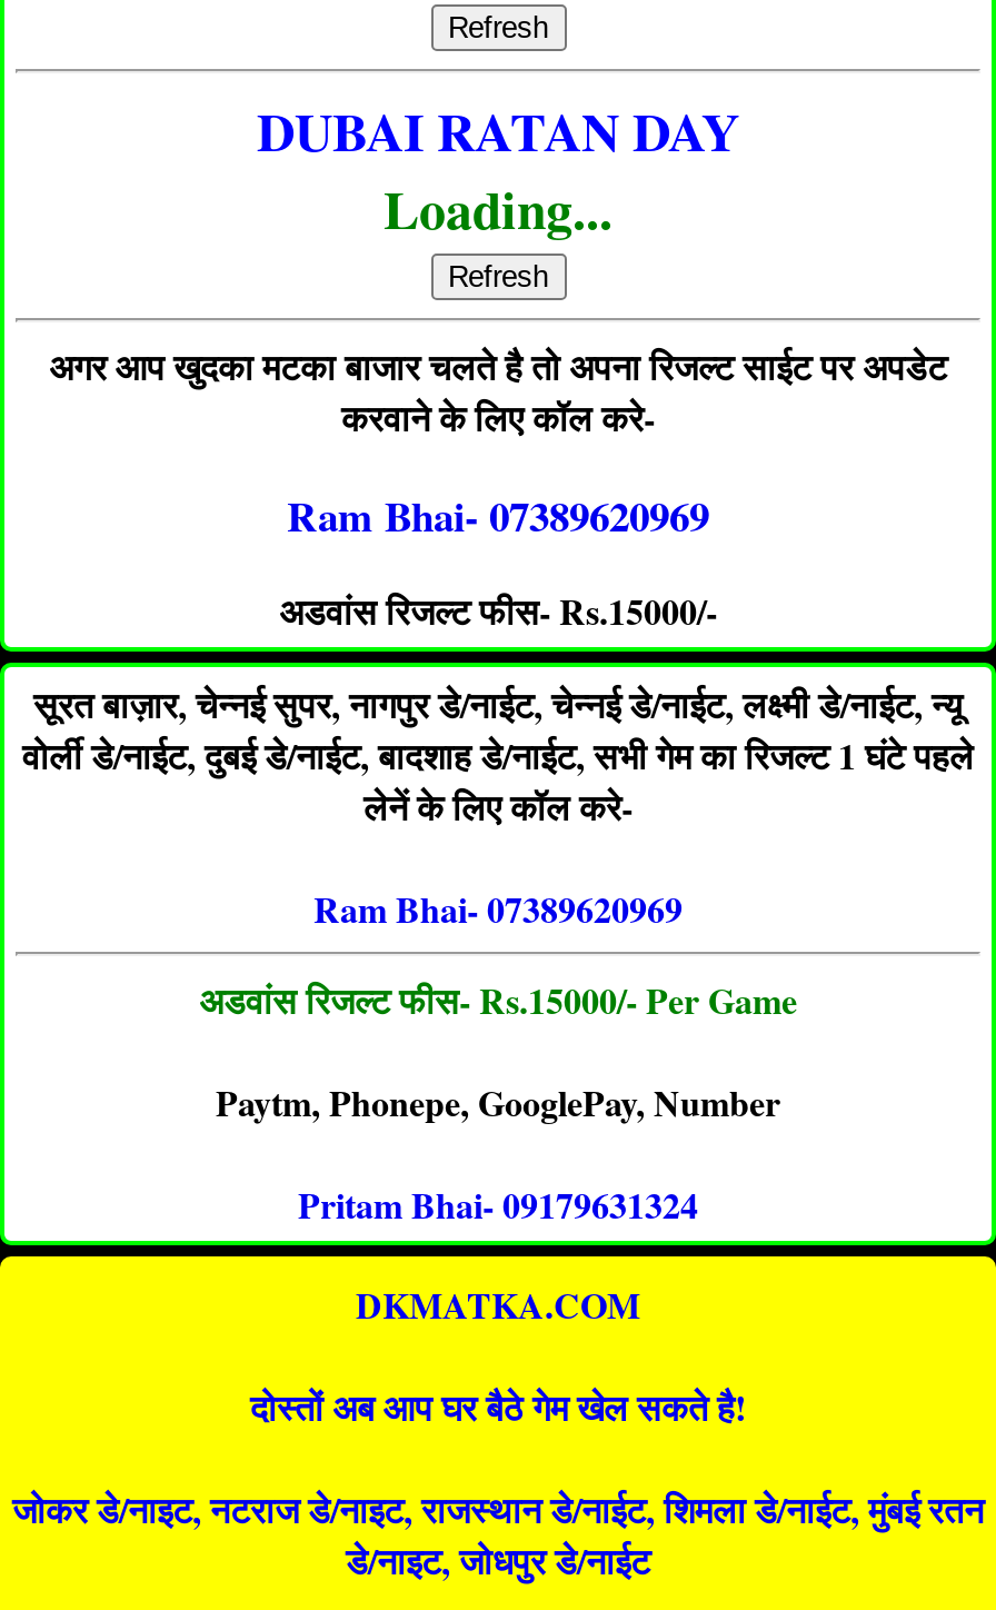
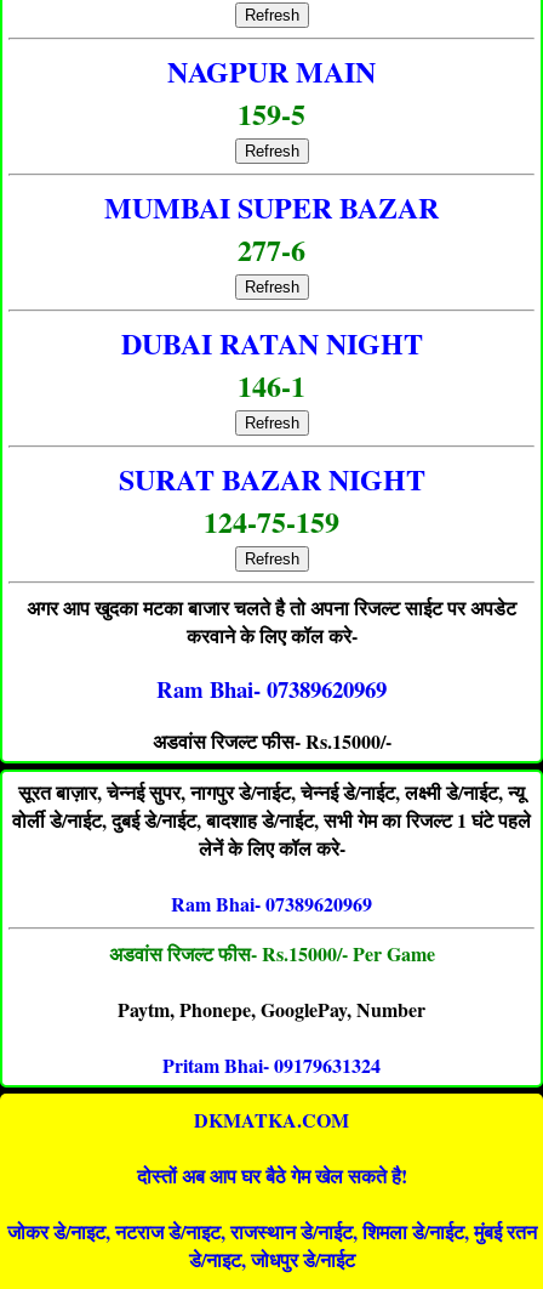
[257,91,739,247] DUBAI RATAN DAY | Loading... -> [104,50,439,542] NAGPUR MAIN | 159-5 | Refresh | MUMBAI SUPER BAZAR | 277-6 | Refresh | DUBAI RATAN NIGHT | 146-1 | Refresh | SURAT BAZAR NIGHT | 124-75-159

